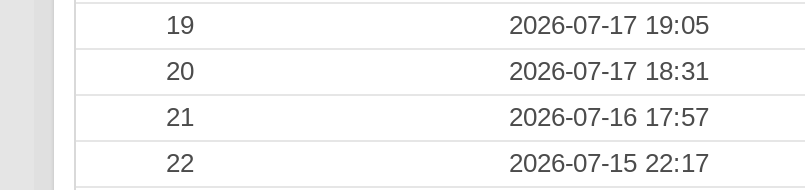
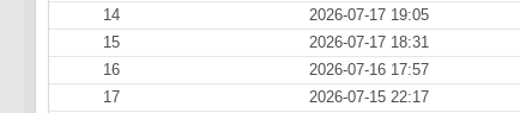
[166,10,194,40] 19 -> [103,6,120,24] 14
[166,56,194,86] 20 -> [103,33,120,51] 15
[166,102,194,132] 21 -> [103,61,120,79] 16
[166,148,194,178] 22 -> [103,88,120,106] 17

